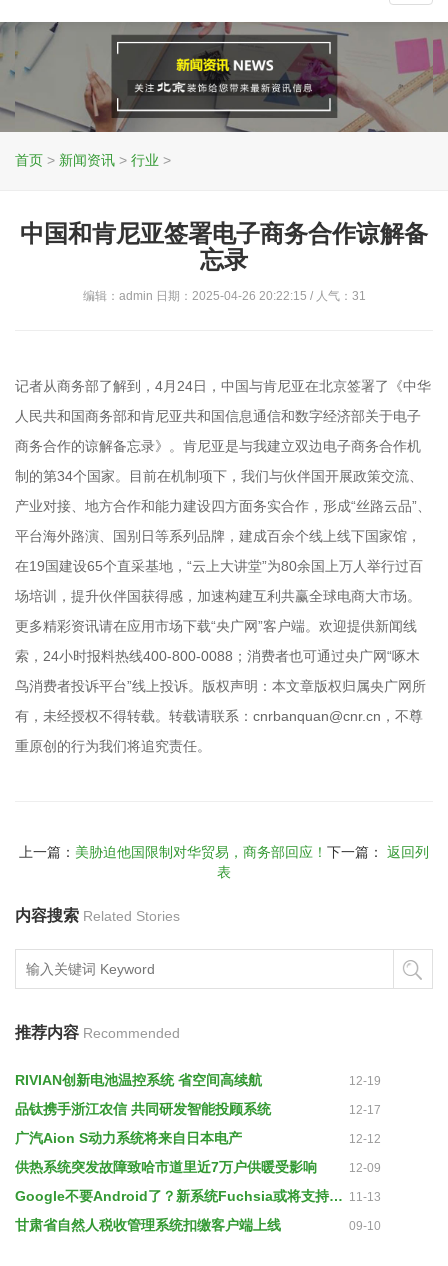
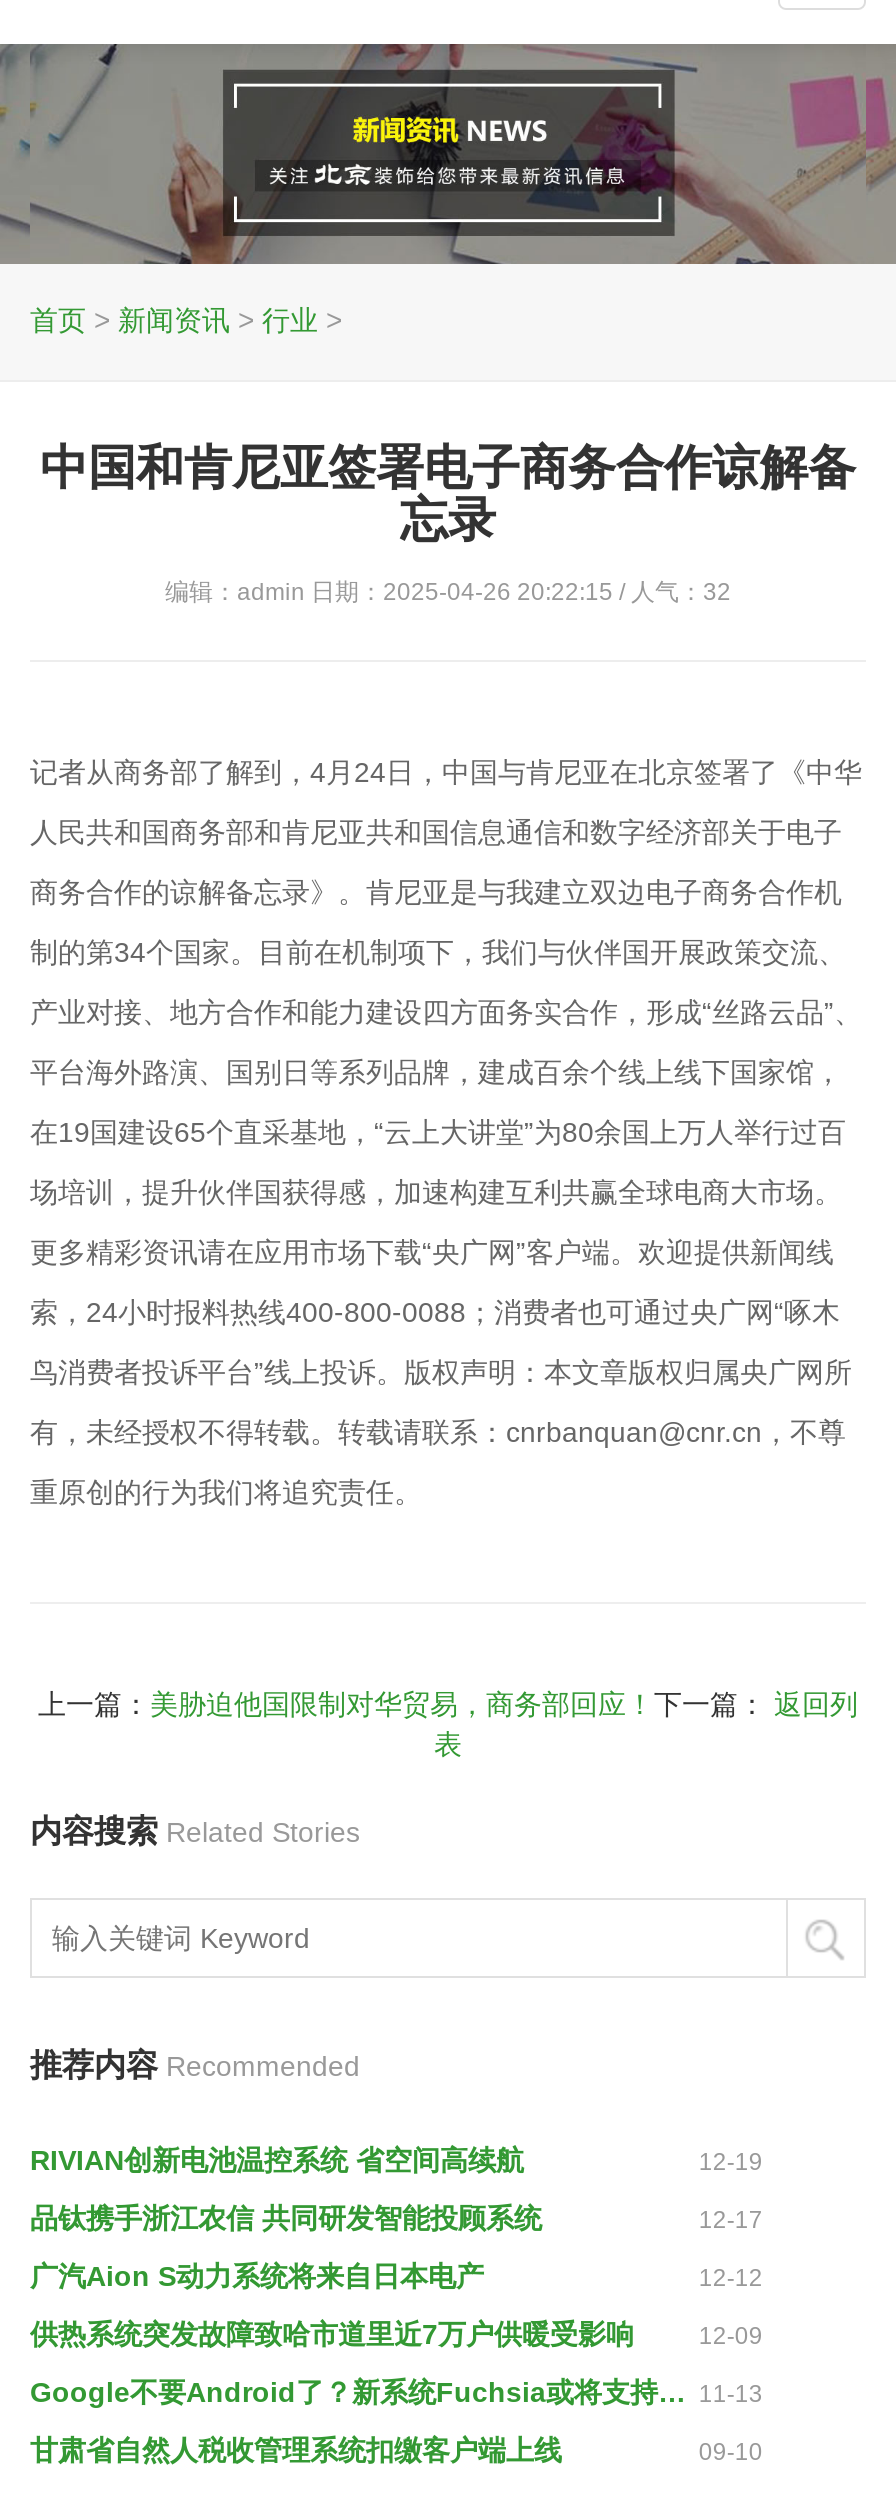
[82,289,365,303] 编辑：admin 日期：2025-04-26 20:22:15 / 人气：31 -> [165,578,731,606] 编辑：admin 日期：2025-04-26 20:22:15 / 人气：32

